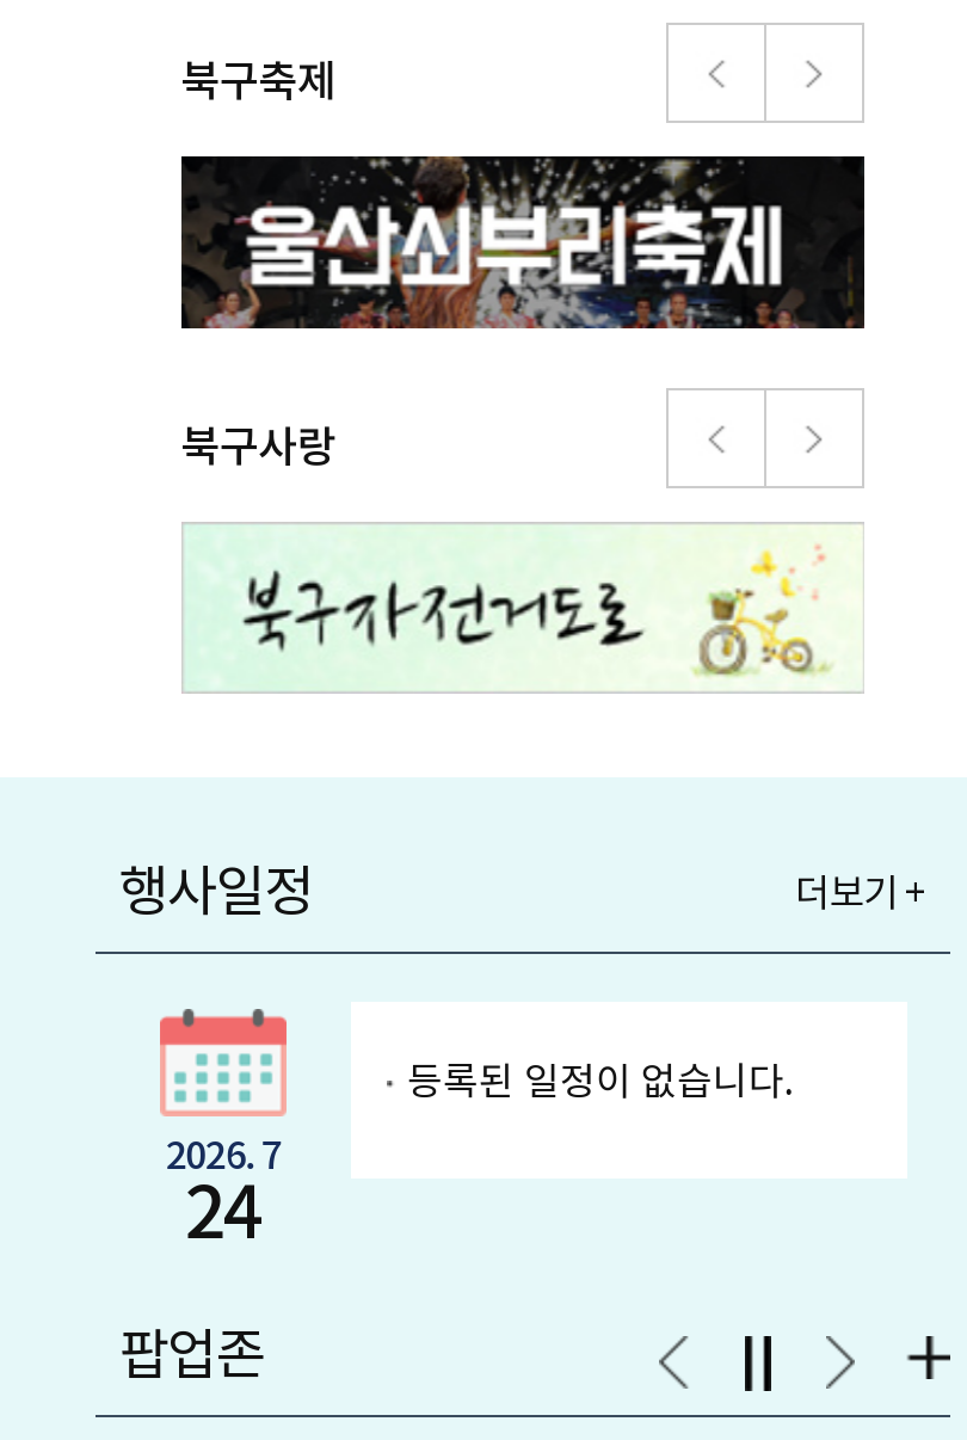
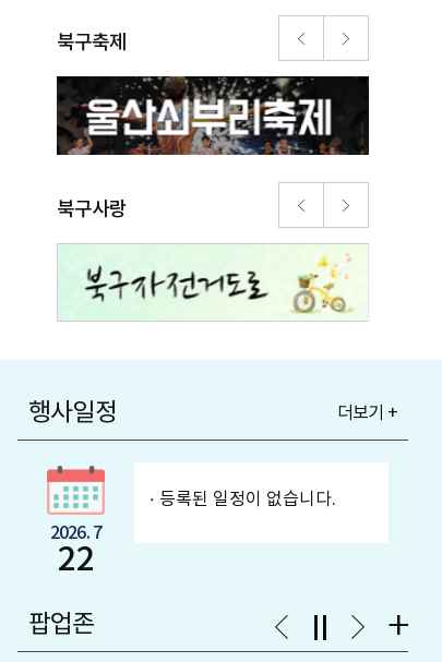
[185,1174,262,1258] 24 -> [58,541,94,579] 22

